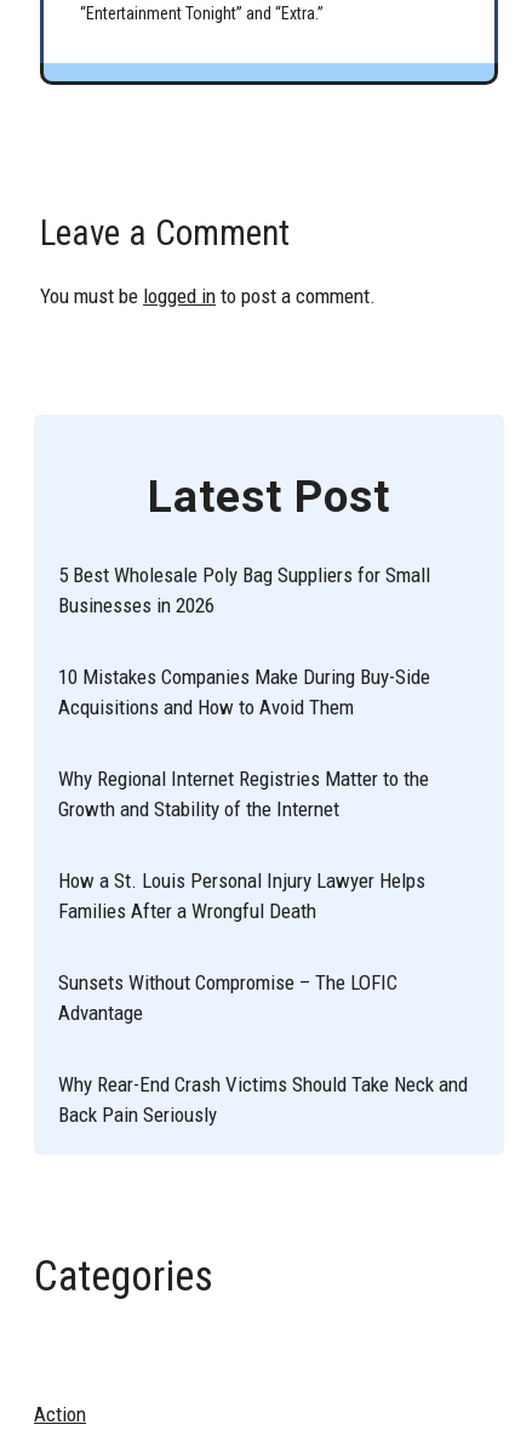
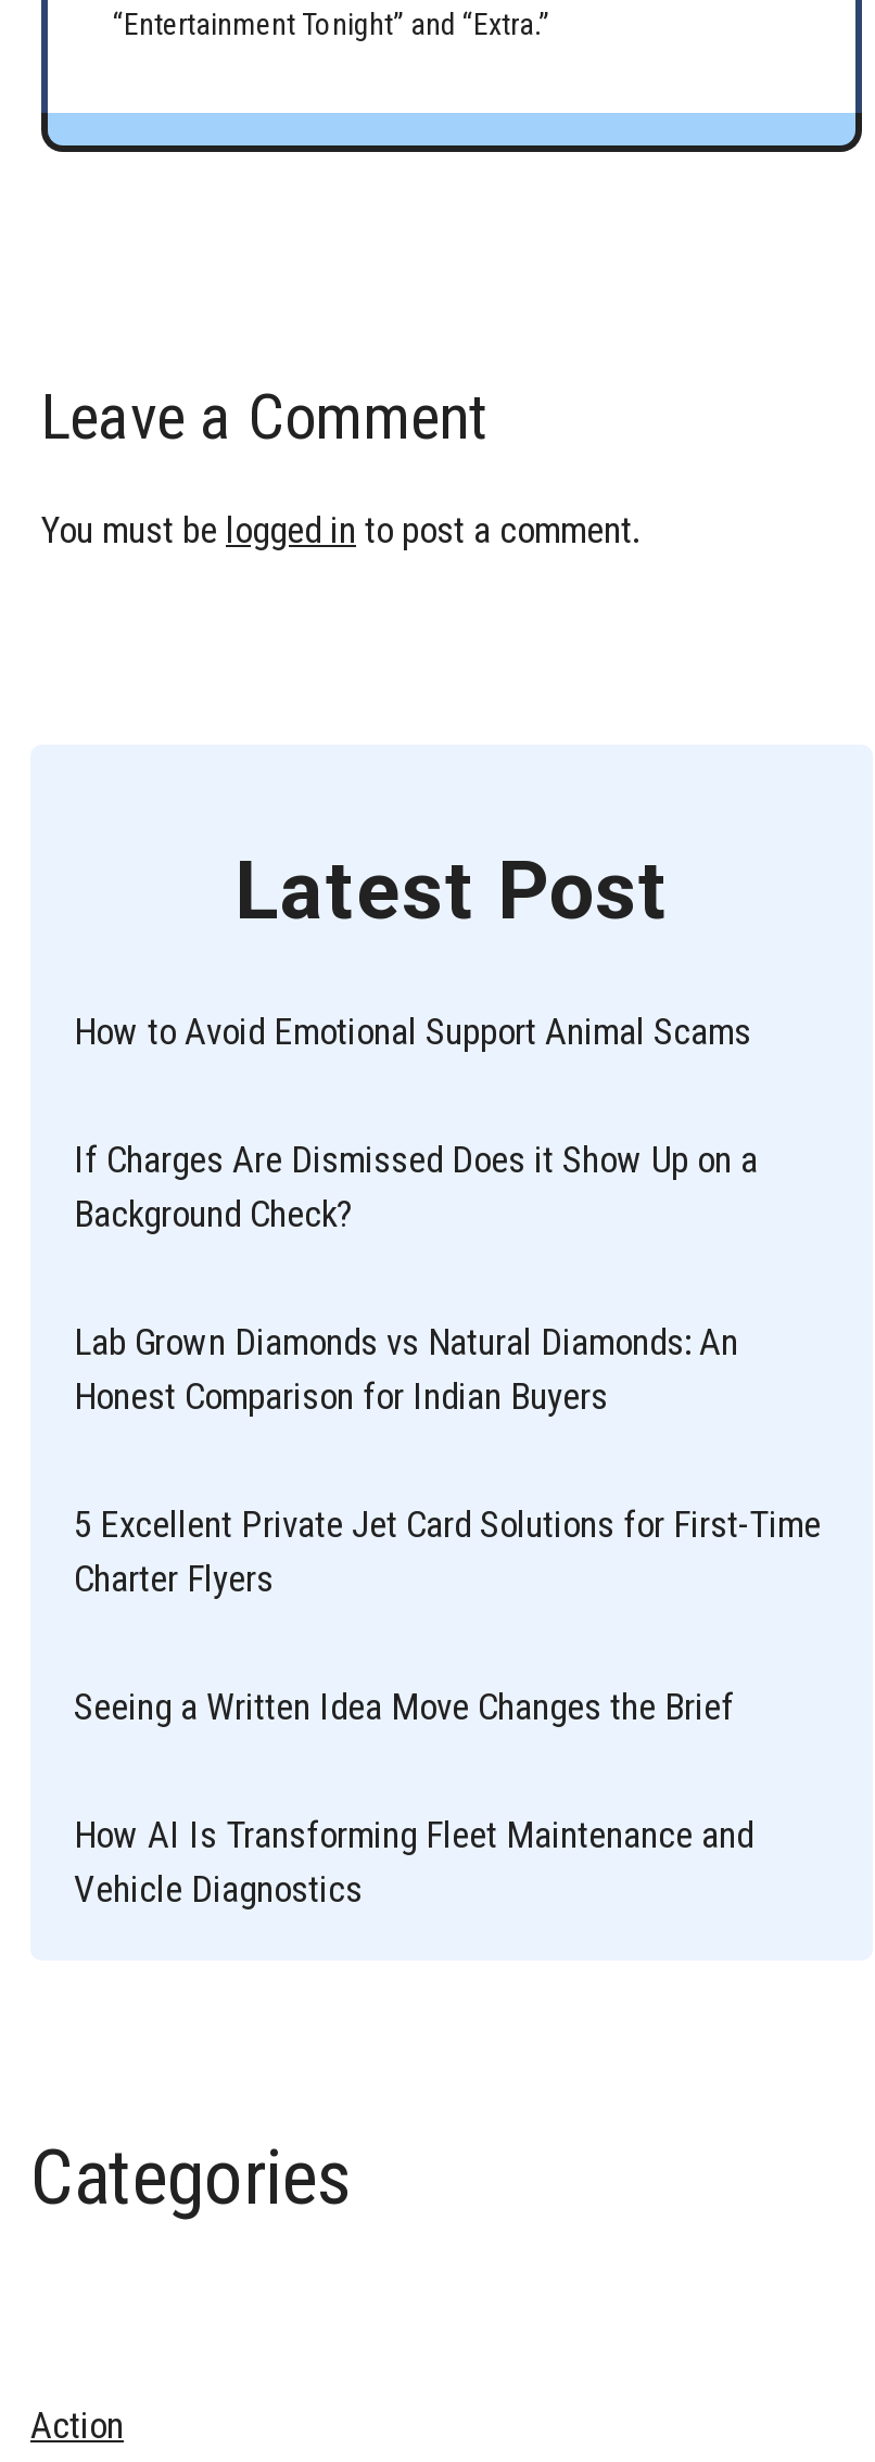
[58,563,430,618] 5 Best Wholesale Poly Bag Suppliers for Small | Businesses in 2026 -> [74,1010,751,1054] How to Avoid Emotional Support Animal Scams
[58,665,430,720] 10 Mistakes Companies Make During Buy-Side | Acquisitions and How to Avoid Them -> [74,1138,758,1236] If Charges Are Dismissed Does it Show Up on a | Background Check?
[58,767,429,821] Why Regional Internet Registries Matter to the | Growth and Stability of the Internet -> [74,1321,738,1418] Lab Grown Diamonds vs Natural Diamonds: An | Honest Comparison for Indian Buyers
[58,869,425,923] How a St. Louis Personal Injury Lawyer Helps | Families After a Wrongful Death -> [74,1503,821,1601] 5 Excellent Private Jet Card Solutions for First-Time | Charter Flyers
[58,971,397,1025] Sunsets Without Compromise – The LOFIC | Advantage -> [74,1685,734,1729] Seeing a Written Idea Move Changes the Brief
[58,1073,468,1127] Why Rear-End Crash Victims Should Take Neck and | Back Pain Seriously -> [74,1813,753,1911] How AI Is Transforming Fleet Maintenance and | Vehicle Diagnostics

